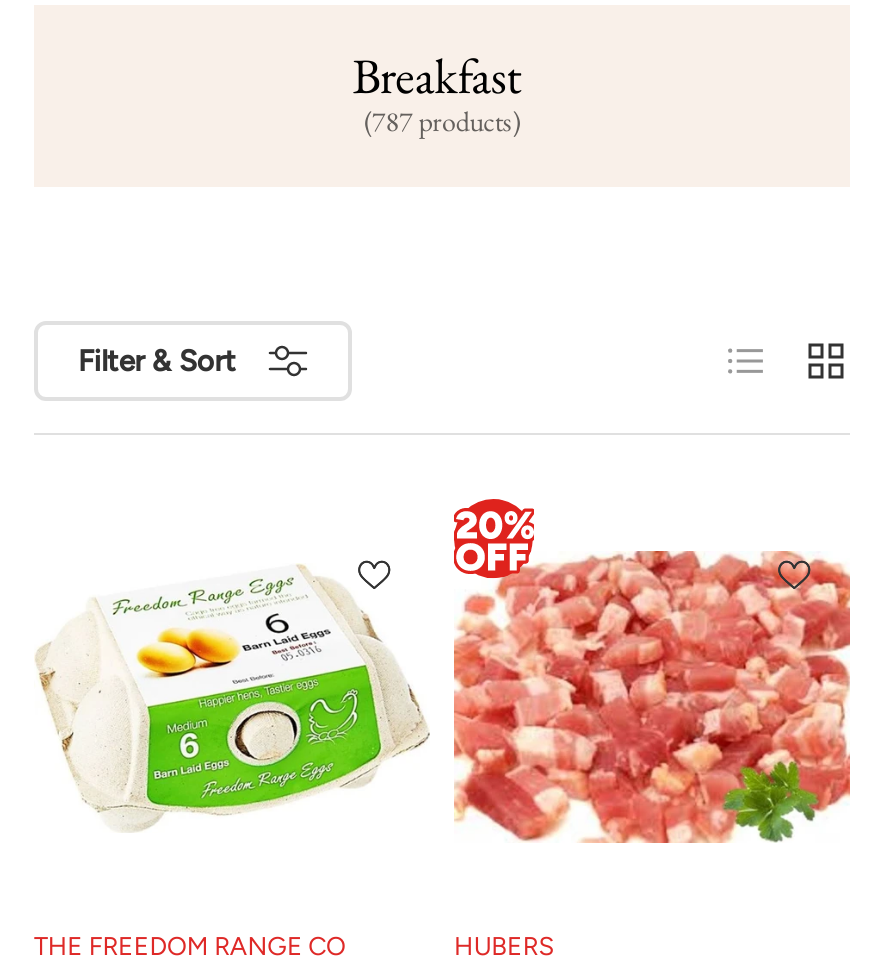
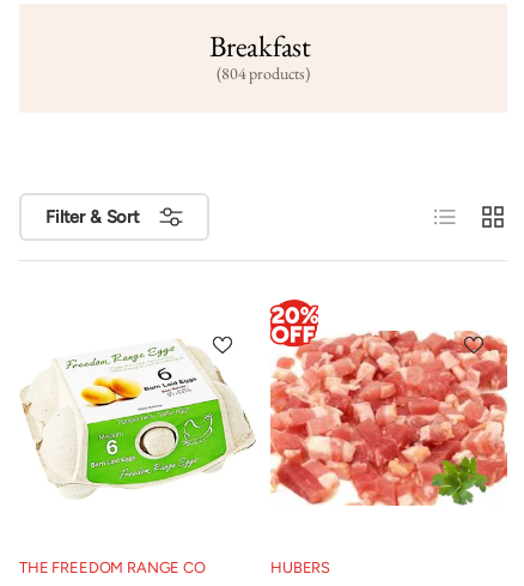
[364,103,520,139] (787 products) -> [217,63,310,84] (804 products)

